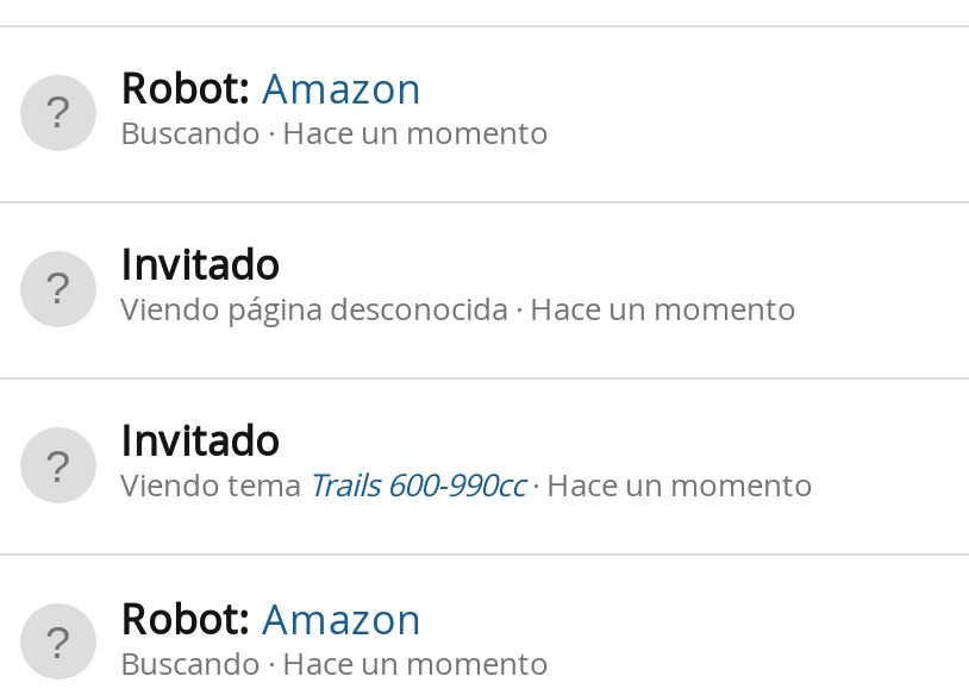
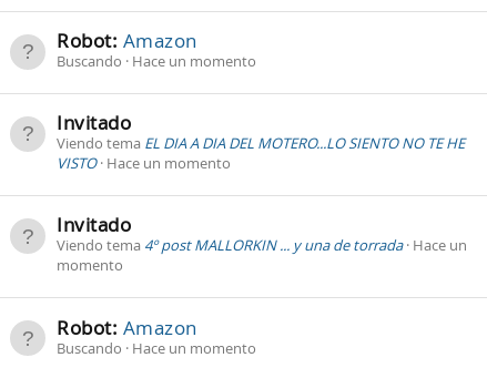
[120,287,796,330] Viendo página desconocida Hace un momento -> [57,133,465,173] Viendo tema EL DIA A DIA DEL MOTERO...LO SIENTO NO TE HE | VISTO Hace un momento
[120,464,813,507] Viendo tema Trails 600-990cc Hace un momento -> [57,235,467,275] Viendo tema 4º post MALLORKIN ... y una de torrada Hace un | momento

